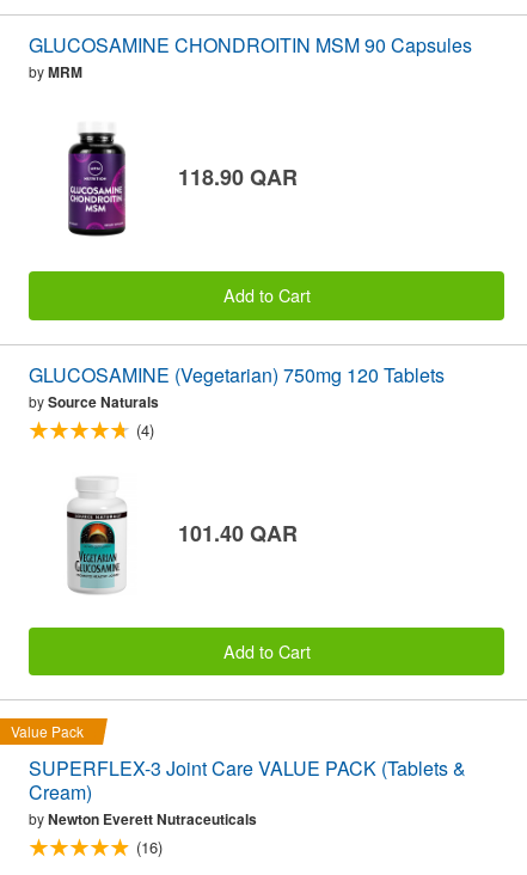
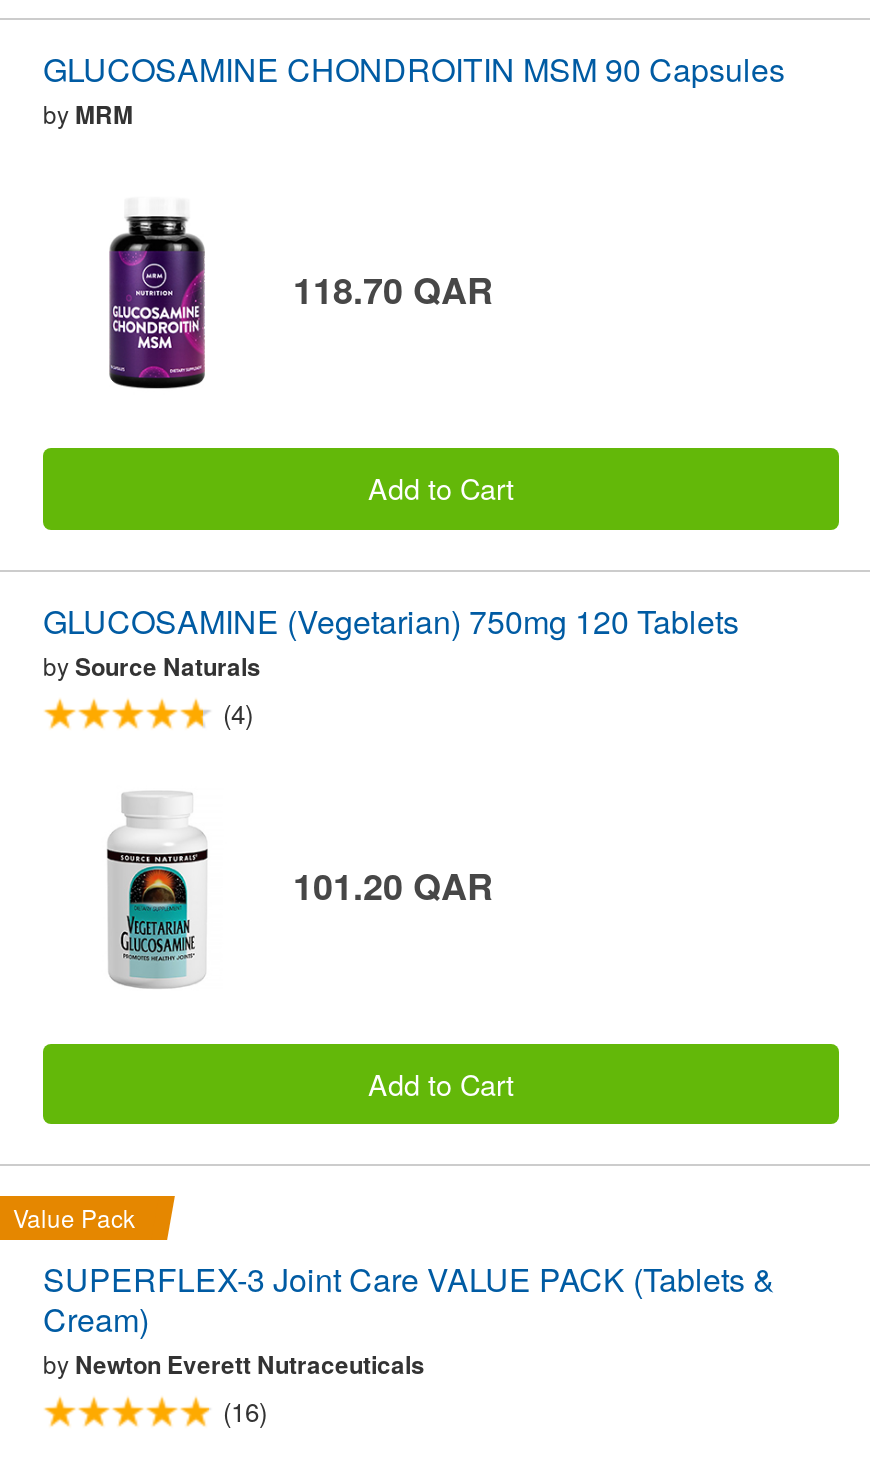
[178,161,298,192] 118.90 QAR -> [293,264,493,316] 118.70 QAR
[178,517,298,548] 101.40 QAR -> [293,859,493,911] 101.20 QAR

